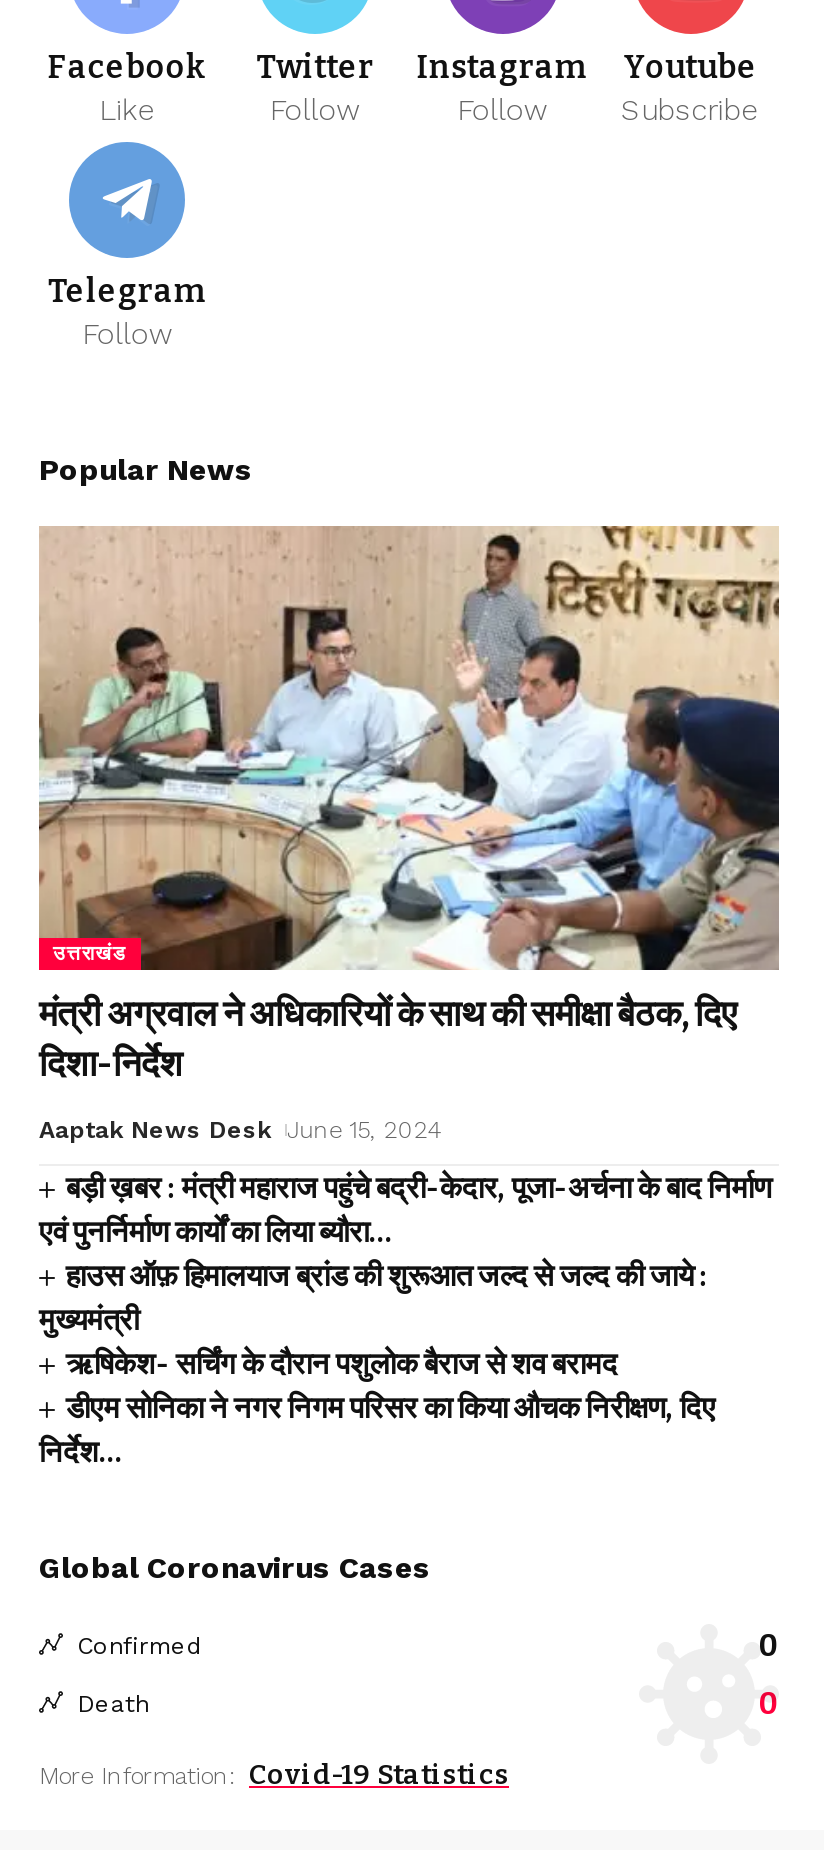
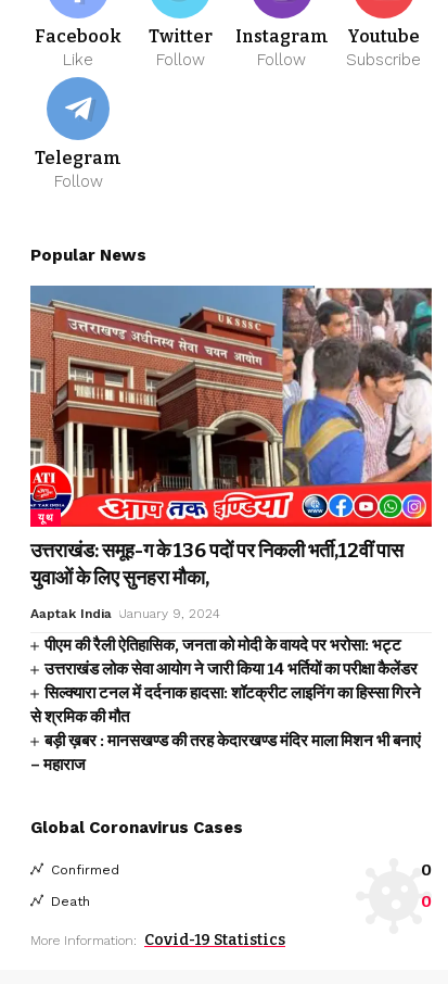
[39,524,781,972] [image] | उत्तराखंड -> [29,285,433,528] [image] | यूथ
[39,993,737,1087] मंत्री अग्रवाल ने अधिकारियों के साथ की समीक्षा बैठक, दिए | दिशा-निर्देश -> [30,539,404,590] उत्तराखंड: समूह-ग के 136 पदों पर निकली भर्ती,12वीं पास | युवाओं के लिए सुनहरा मौका,
[39,1117,441,1145] Aaptak News Desk June 15, 2024 -> [30,607,220,622] Aaptak India January 9, 2024
[39,1171,772,1471] बड़ी ख़बर : मंत्री महाराज पहुंचे बद्री-केदार, पूजा-अर्चना के बाद निर्माण | एवं पुनर्निर्माण कार्यों का लिया ब्यौरा… | हाउस ऑफ़ हिमालयाज ब्रांड की शुरूआत जल्द से जल्द की जाये : | मुख्यमंत्री | ऋषिकेश- सर्चिंग के दौरान पशुलोक बैराज से शव बरामद | डीएम सोनिका ने नगर निगम परिसर का किया औचक निरीक्षण, दिए | निर्देश… -> [30,636,421,775] पीएम की रैली ऐतिहासिक, जनता को मोदी के वायदे पर भरोसा: भट्ट | उत्तराखंड लोक सेवा आयोग ने जारी किया 14 भर्तियों का परीक्षा कैलेंडर | सिल्क्यारा टनल में दर्दनाक हादसा: शॉटक्रीट लाइनिंग का हिस्सा गिरने | से श्रमिक की मौत | बड़ी ख़बर : मानसखण्ड की तरह केदारखण्ड मंदिर माला मिशन भी बनाएं | – महाराज

